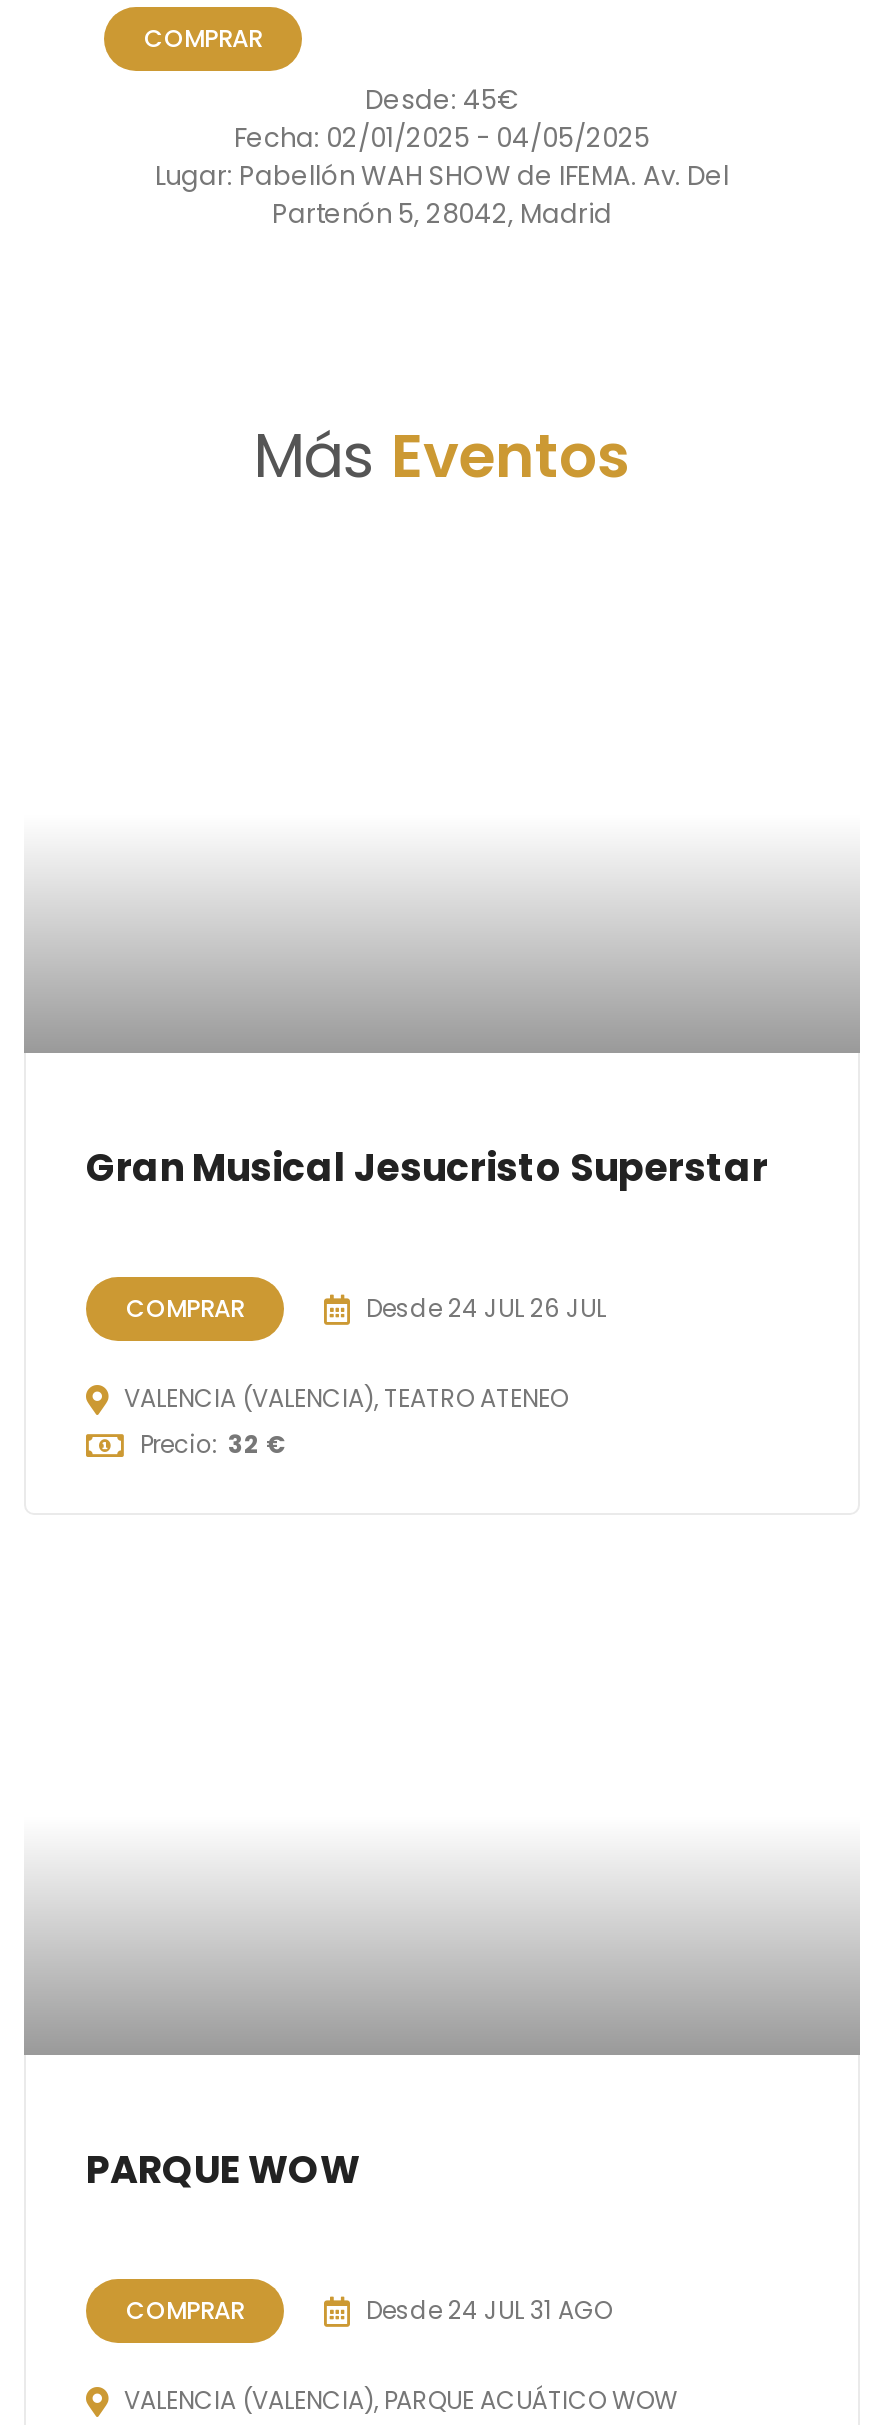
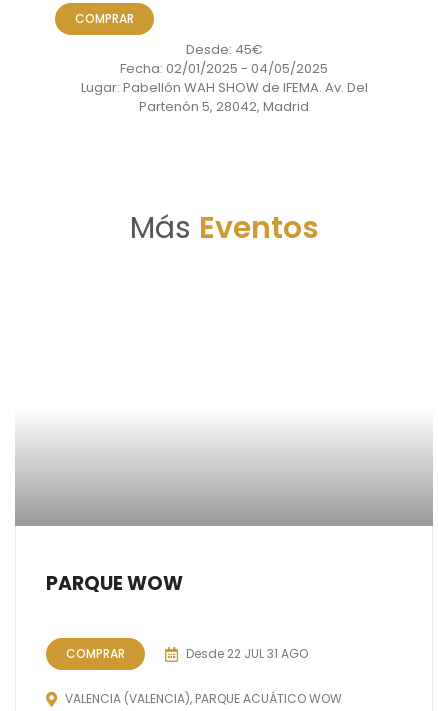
[86,1141,768,1461] Gran Musical Jesucristo Superstar | COMPRAR | Desde 24 JUL 26 JUL | VALENCIA (VALENCIA), TEATRO ATENEO | Precio: 32 € -> none
[366,2293,612,2327] Desde 24 JUL 31 AGO -> [186,645,308,662] Desde 22 JUL 31 AGO

